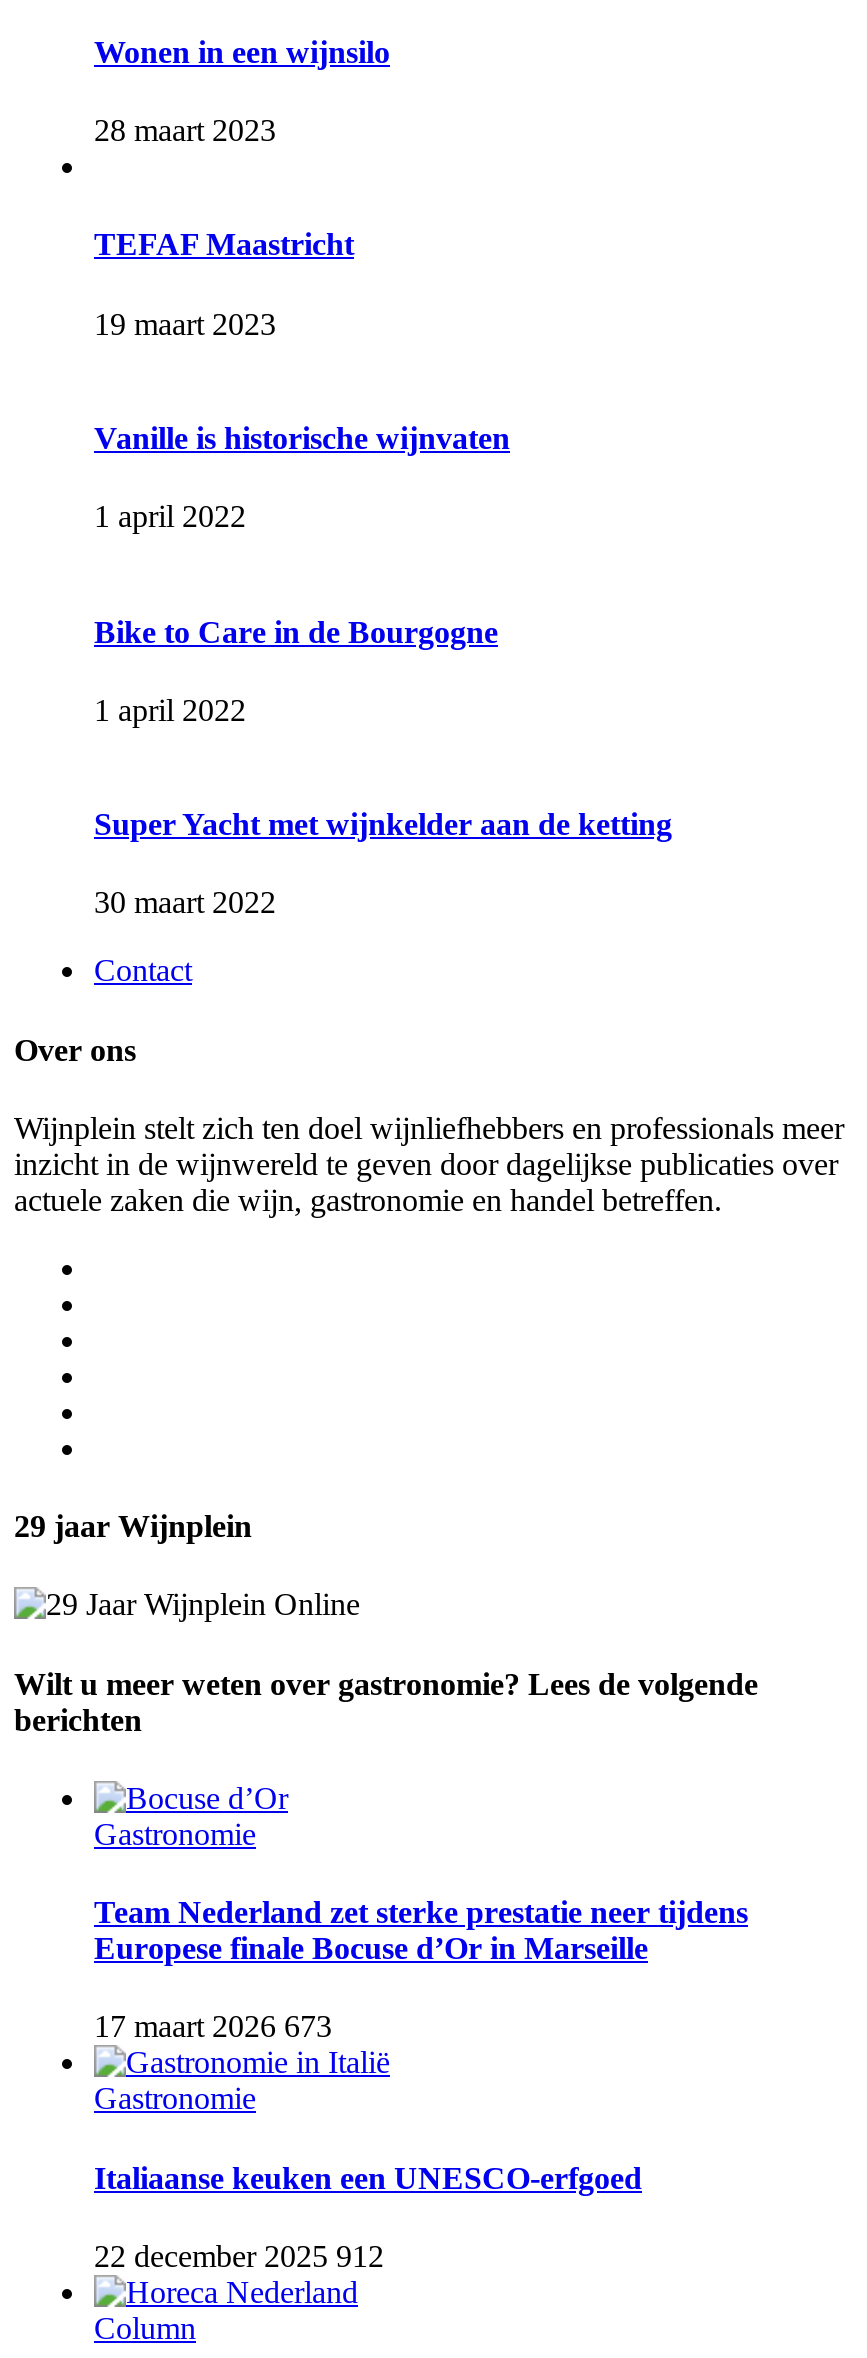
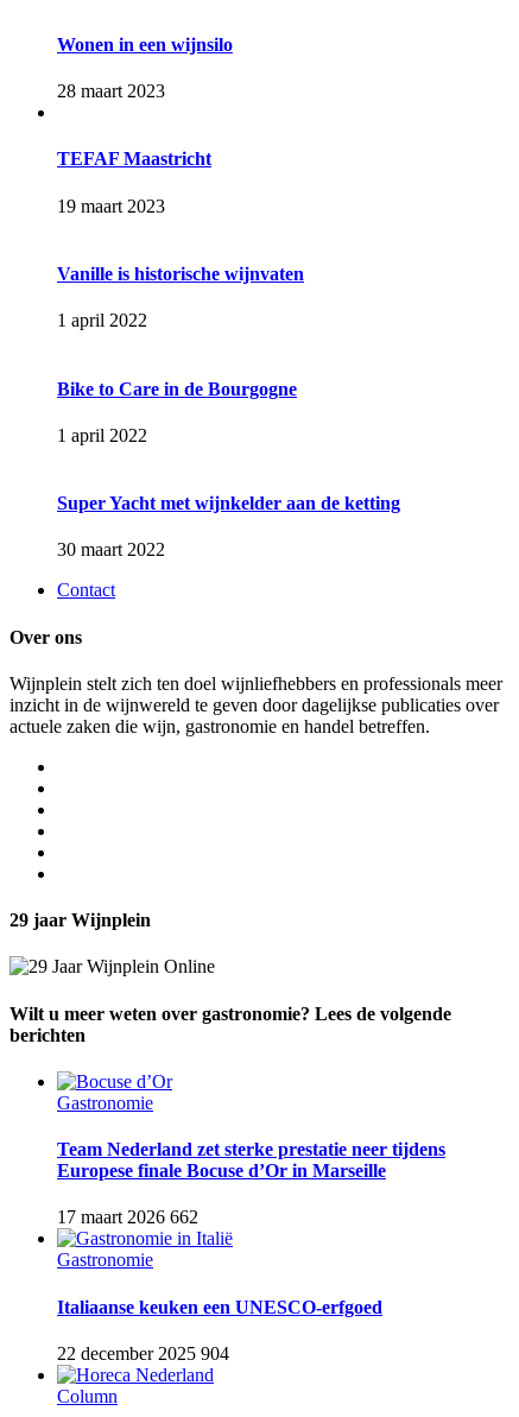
[94,2010,332,2044] 17 maart 2026 673 -> [57,1207,198,1227] 17 maart 2026 662
[94,2239,384,2273] 22 december 2025 912 -> [57,1343,229,1364] 22 december 2025 904

